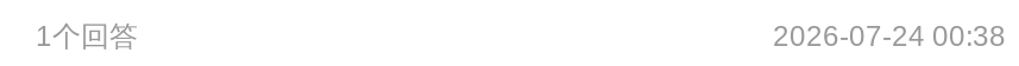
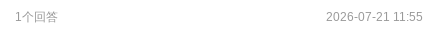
[773,20,1006,53] 2026-07-24 00:38 -> [326,10,423,24] 2026-07-21 11:55

